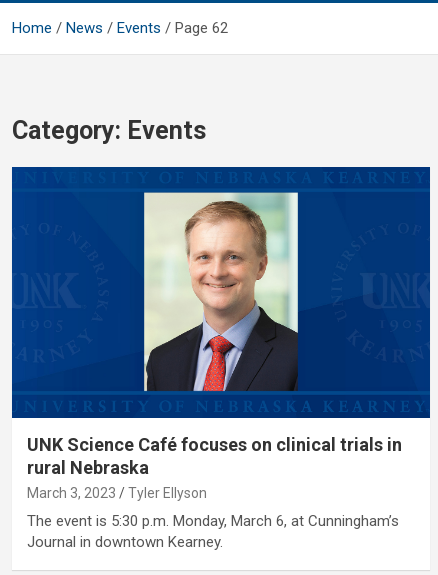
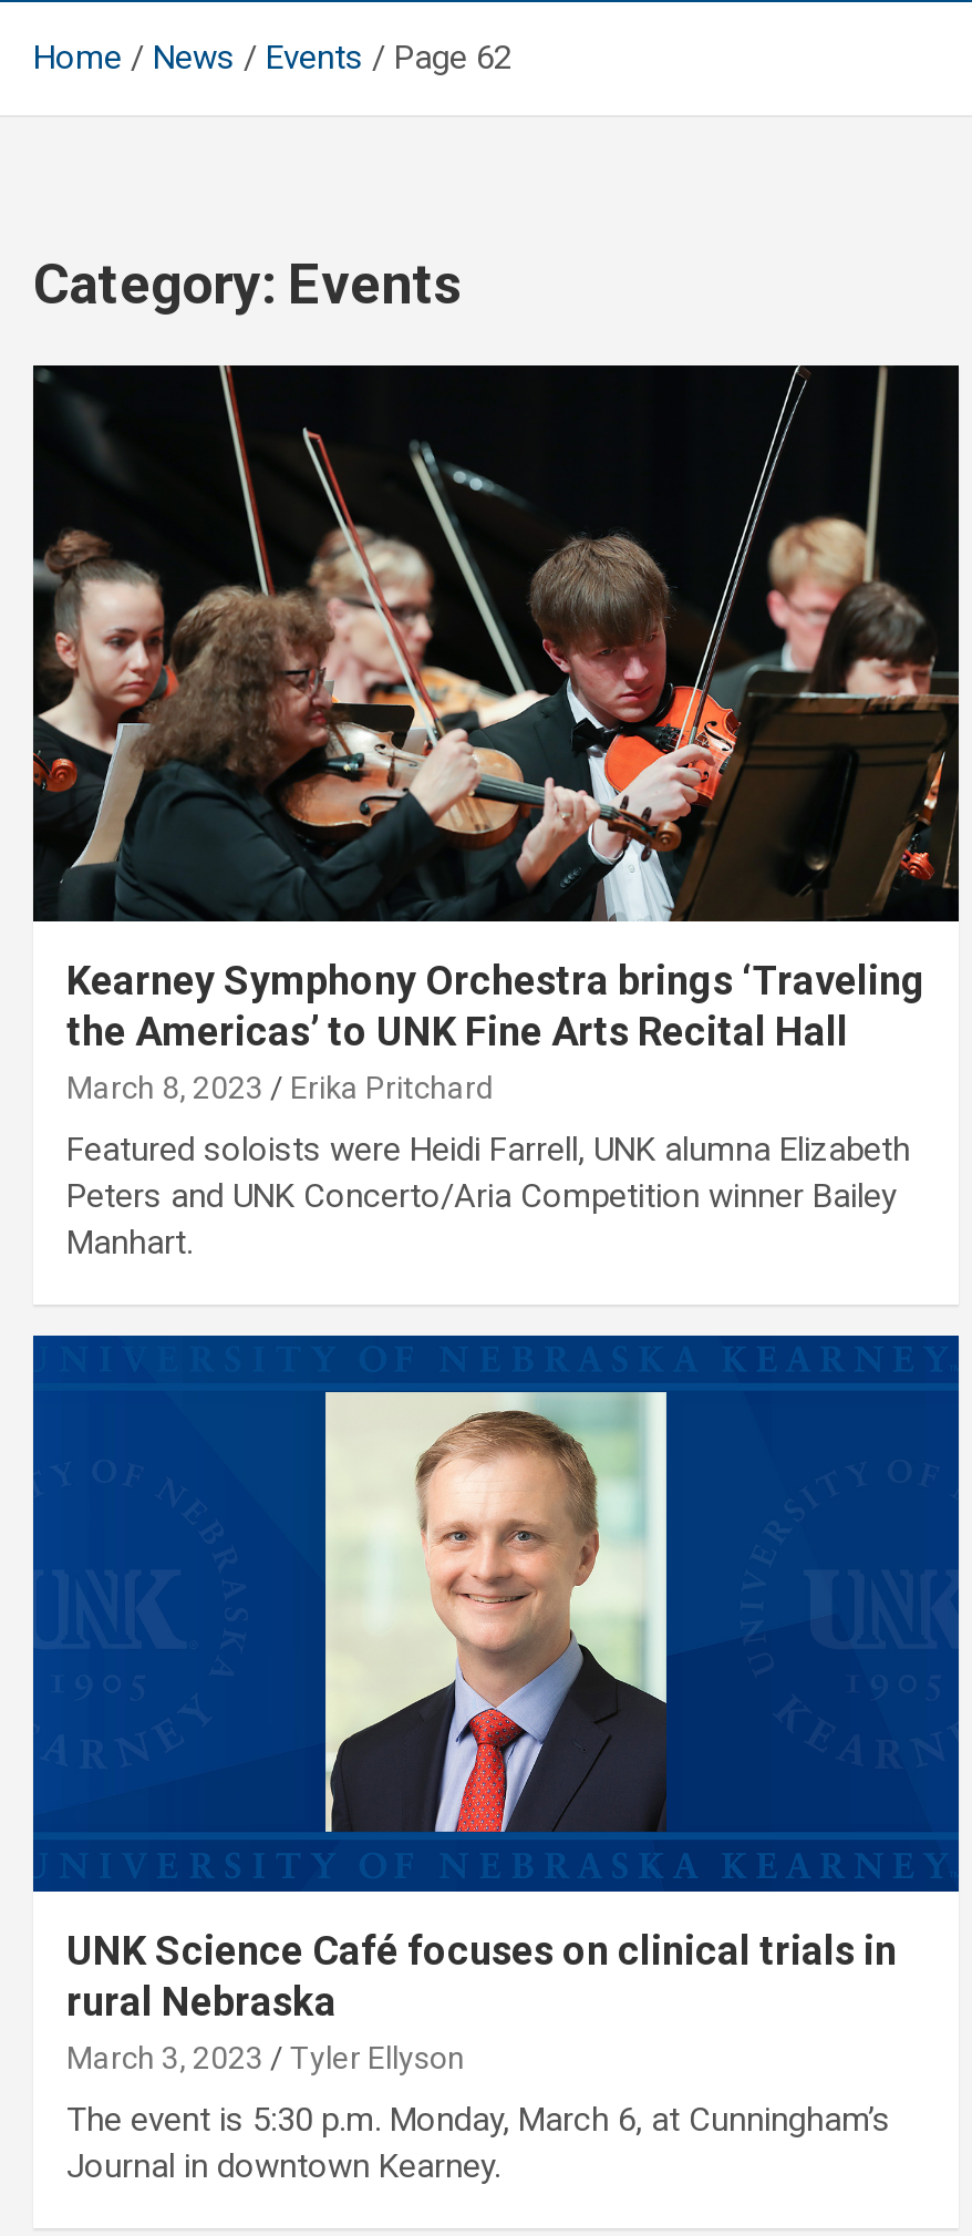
none -> [31,363,961,1262] [image] | Kearney Symphony Orchestra brings ‘Traveling | the Americas’ to UNK Fine Arts Recital Hall | March 8, 2023 | Erika Pritchard | Featured soloists were Heidi Farrell, UNK alumna Elizabeth | Peters and UNK Concerto/Aria Competition winner Bailey | Manhart.

